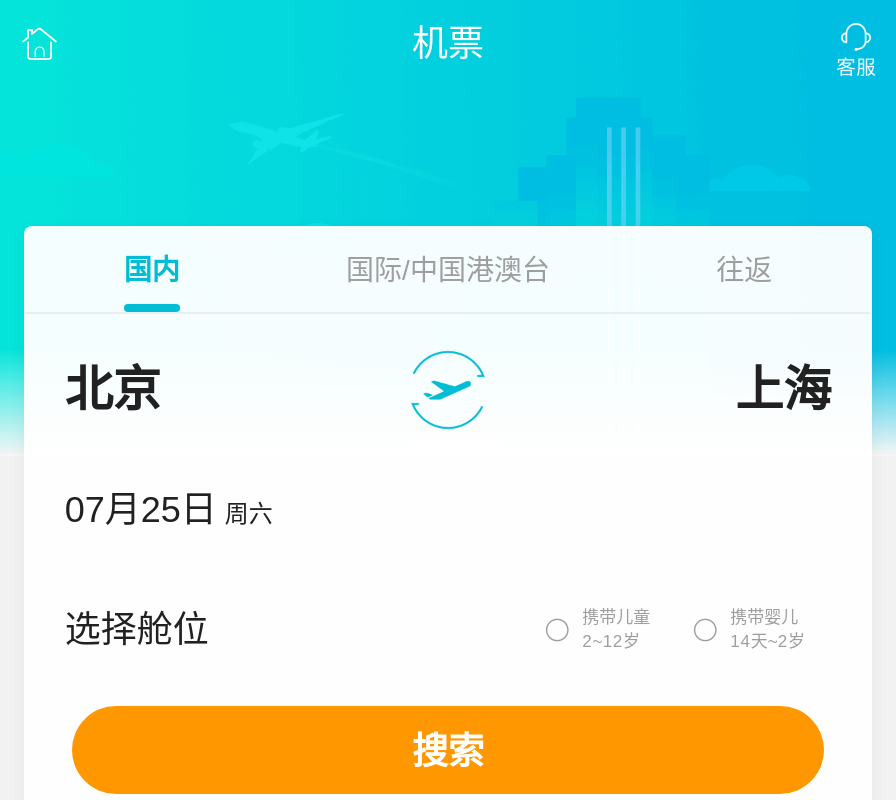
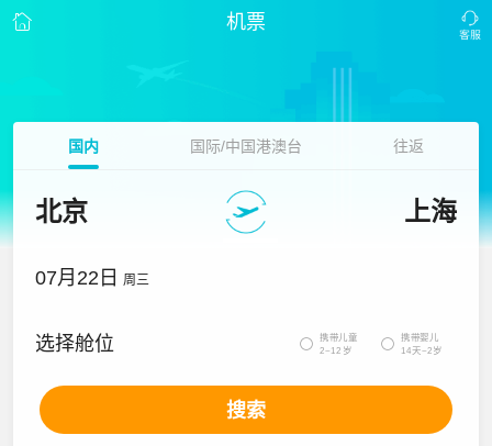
[65,490,273,530] 07月25日 周六 -> [35,267,150,289] 07月22日 周三

